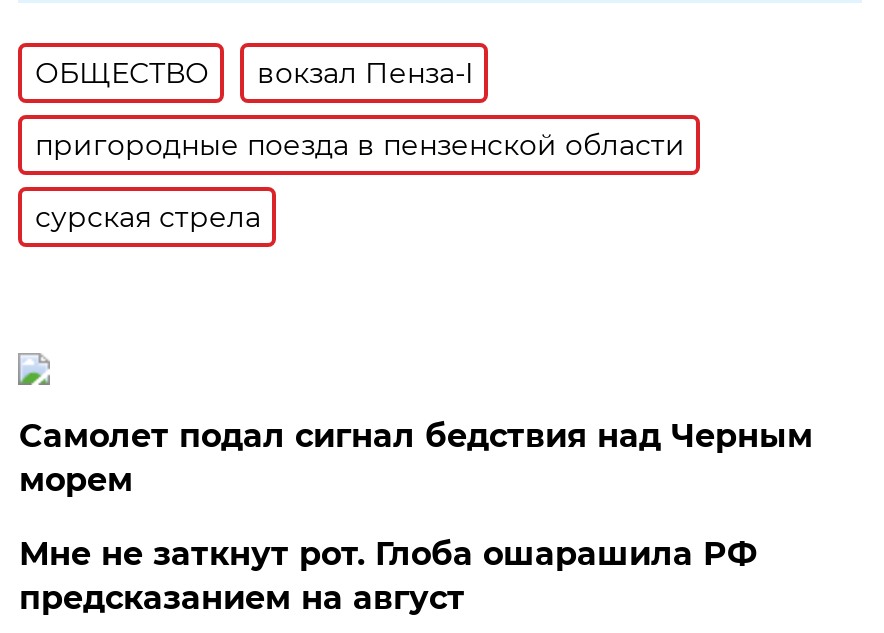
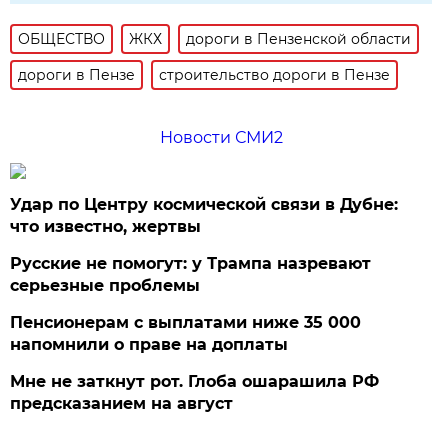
[35,55,685,235] вокзал Пенза-I | пригородные поезда в пензенской области | сурская стрела -> [18,30,411,147] ЖКХ | дороги в Пензенской области | дороги в Пензе | строительство дороги в Пензе | Новости СМИ2
[19,417,813,499] Самолет подал сигнал бедствия над Черным | морем -> [10,195,398,354] Удар по Центру космической связи в Дубне: | что известно, жертвы | Русские не помогут: у Трампа назревают | серьезные проблемы | Пенсионерам с выплатами ниже 35 000 | напомнили о праве на доплаты

